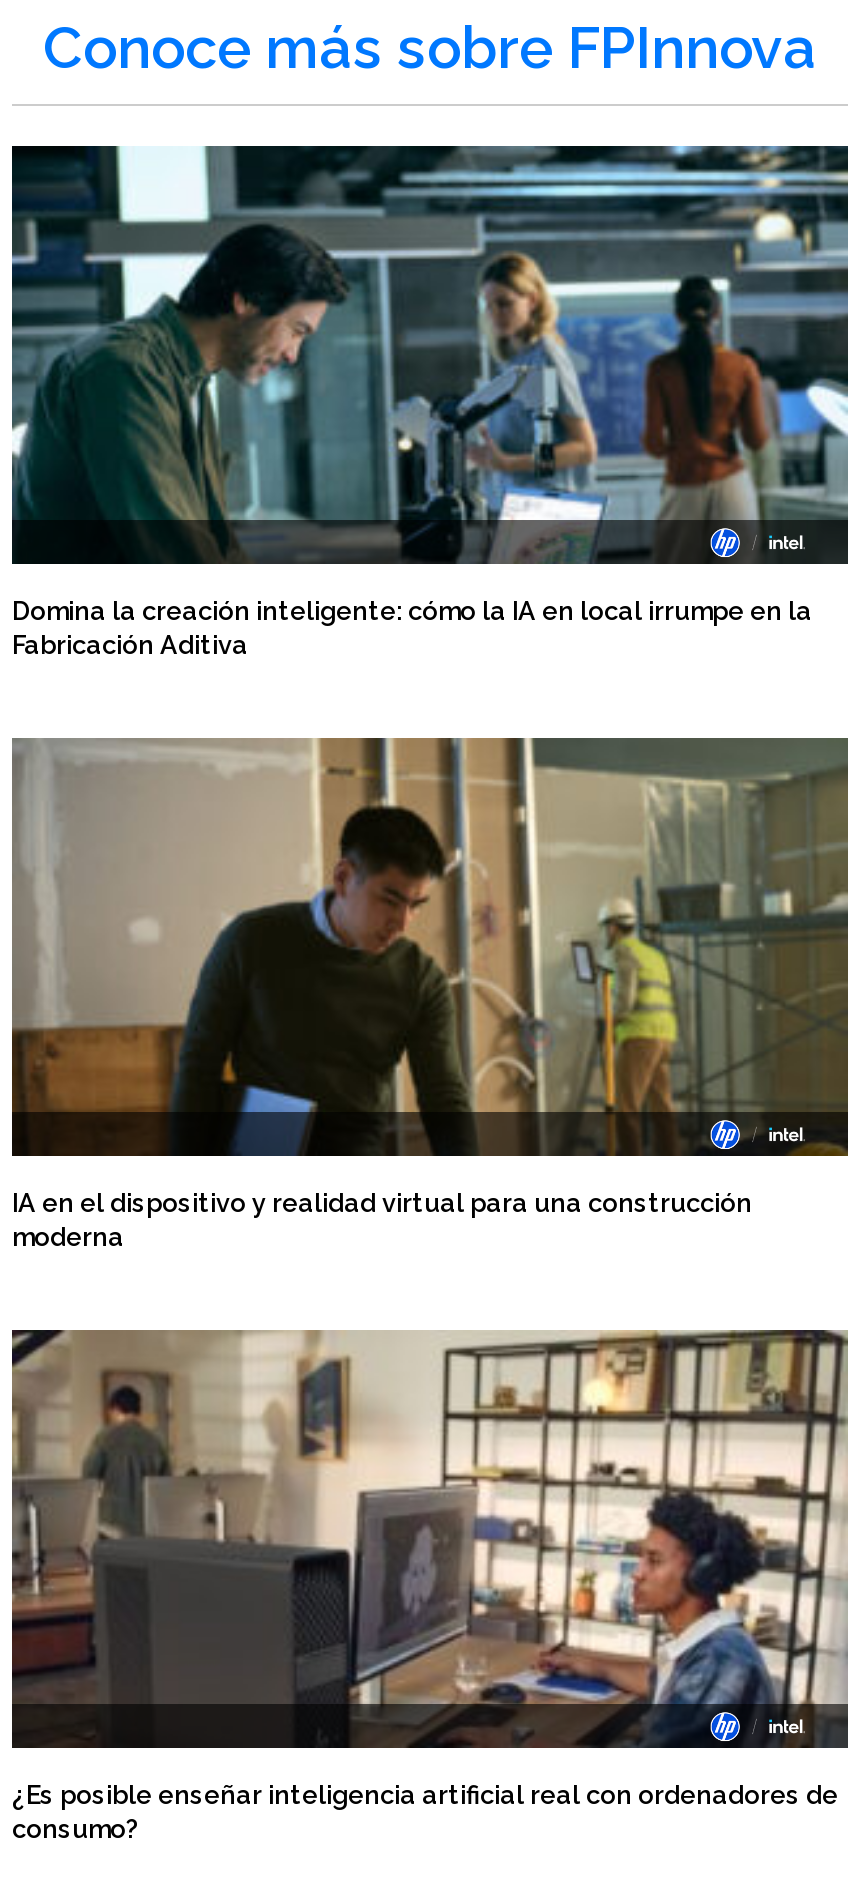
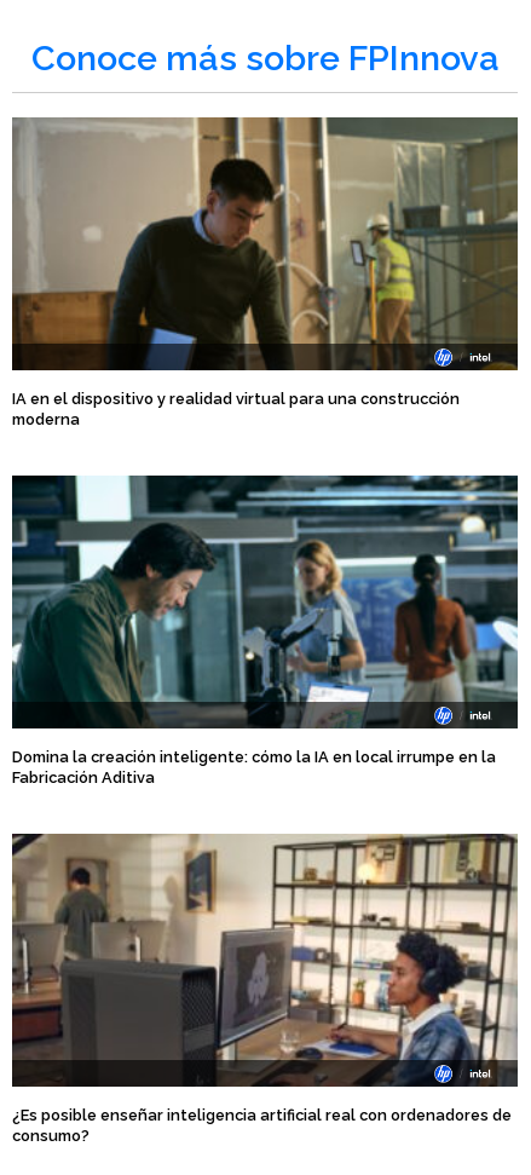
moved [10,144,850,660] -> [11,474,518,787]: [image] | Domina la creación inteligente: cómo la IA en local irrumpe en la | Fabricación Aditiva
moved [12,734,850,1252] -> [12,115,519,428]: [image] | IA en el dispositivo y realidad virtual para una construcción | moderna

